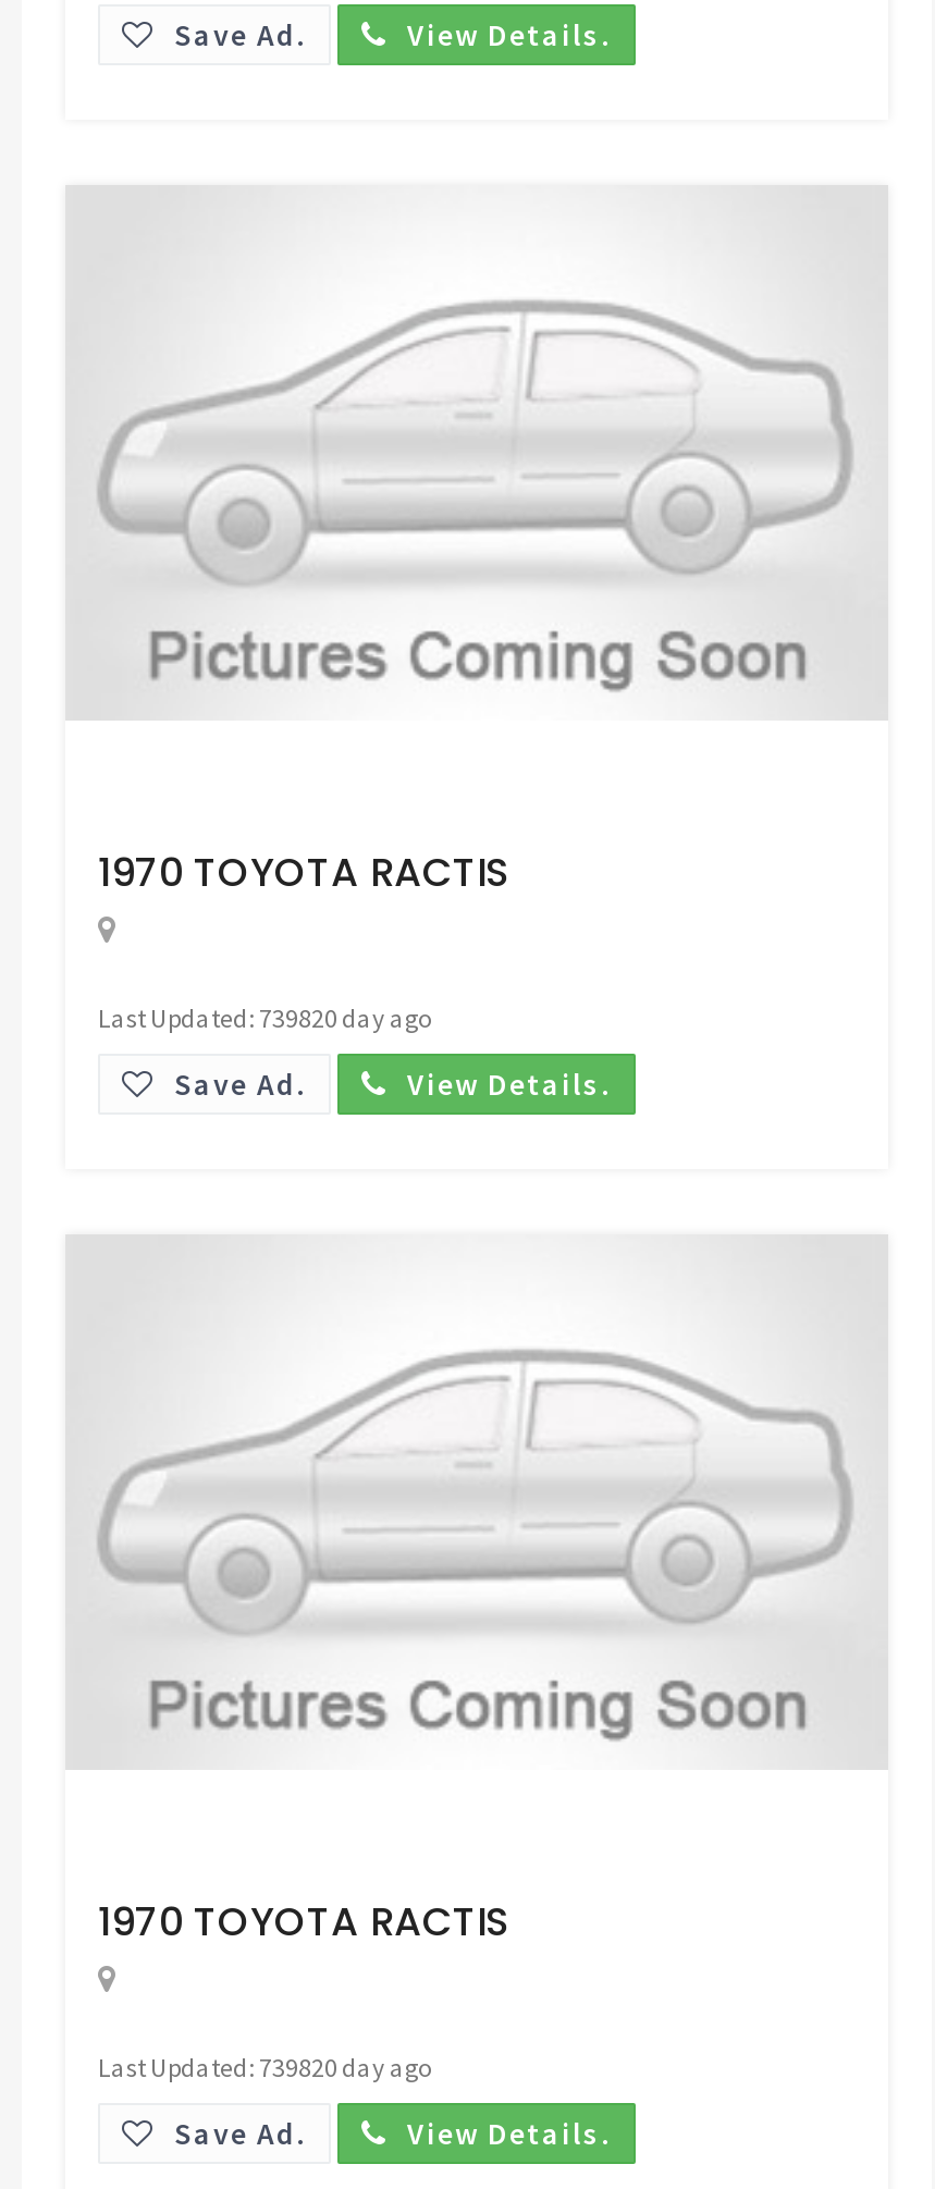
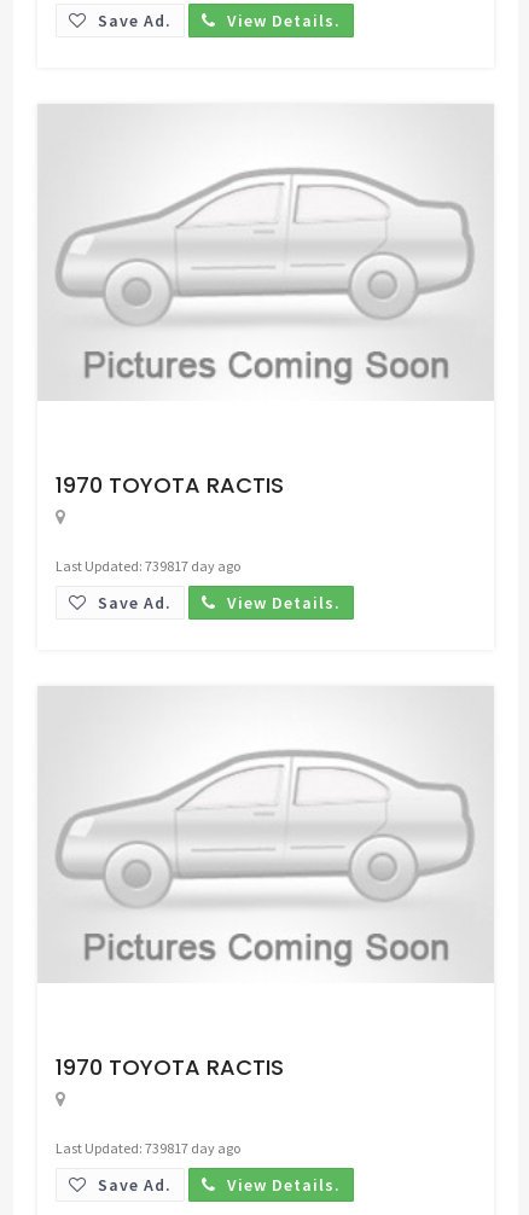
[98,1001,431,1033] Last Updated: 739820 day ago -> [56,556,240,575] Last Updated: 739817 day ago
[98,2050,431,2083] Last Updated: 739820 day ago -> [56,1139,240,1157] Last Updated: 739817 day ago

